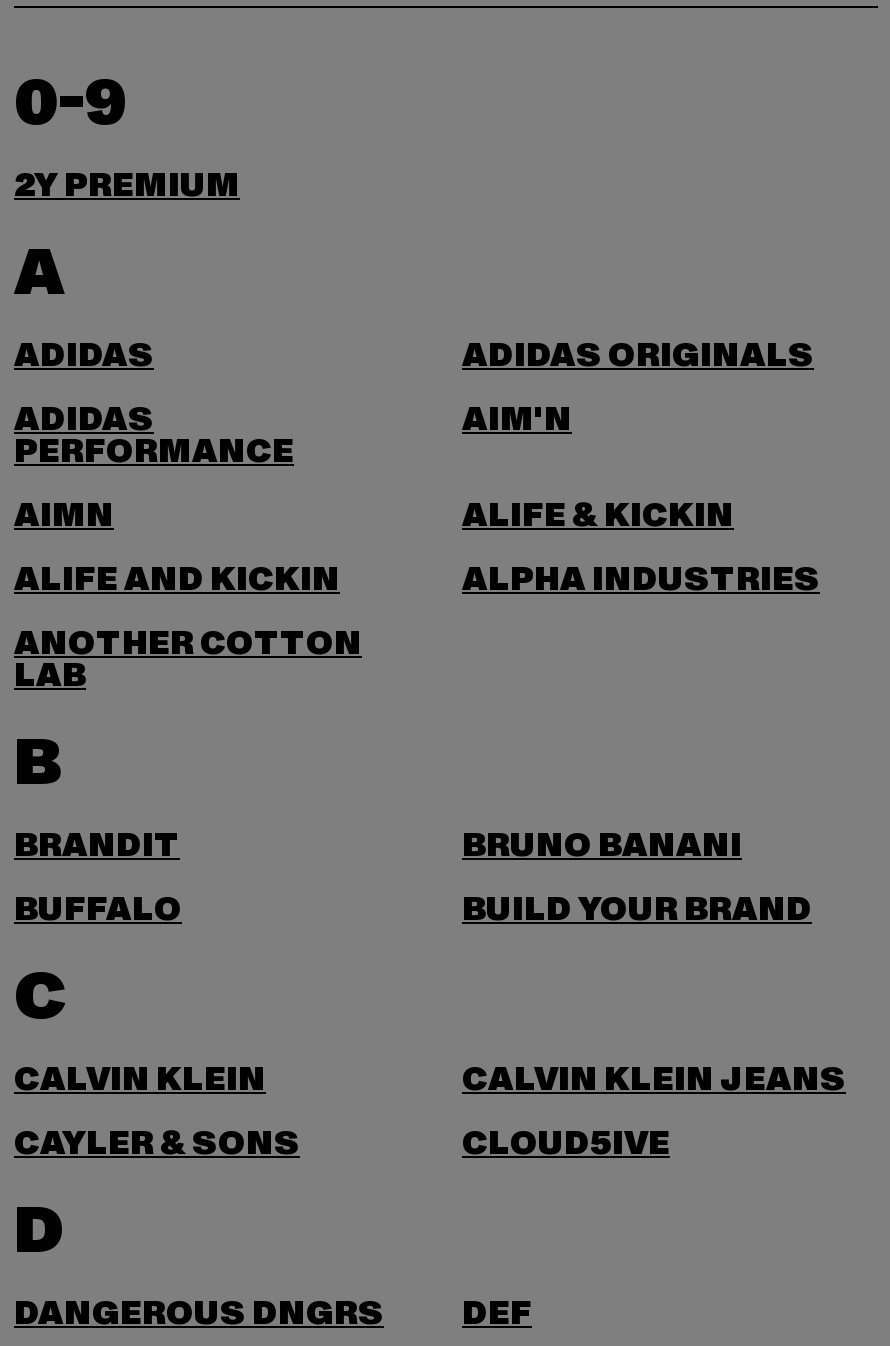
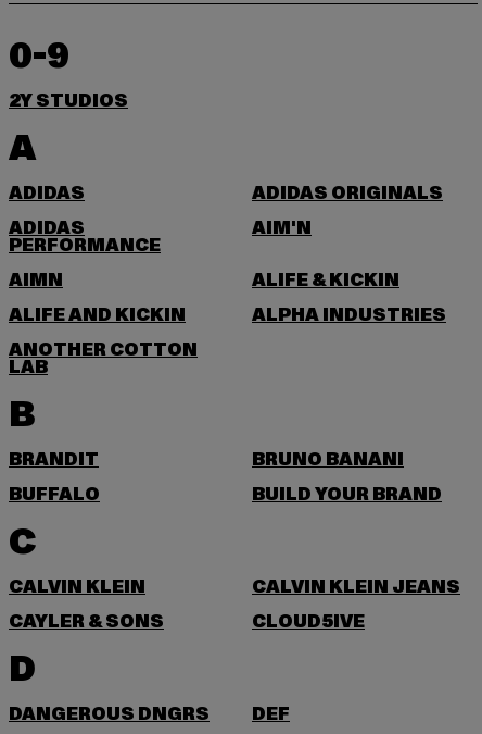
[14,164,240,208] 2Y PREMIUM -> [9,89,128,113] 2Y STUDIOS

